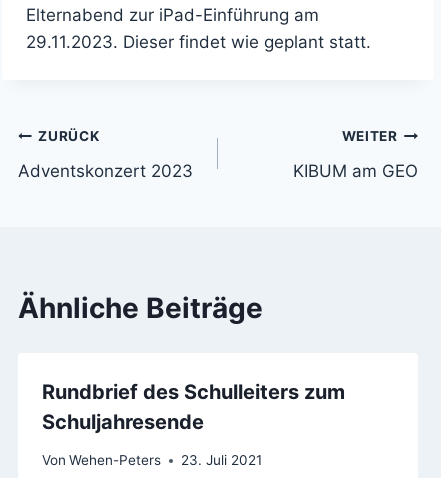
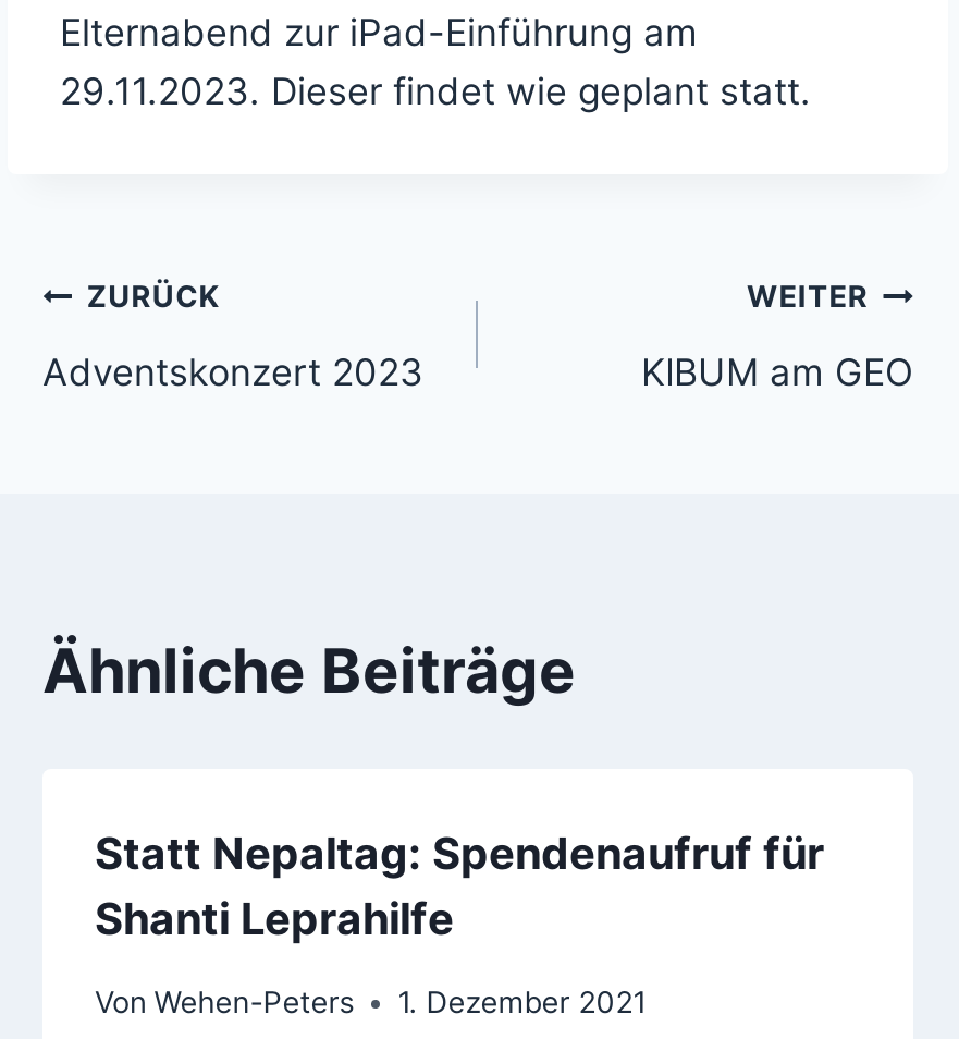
[42,379,345,433] Rundbrief des Schulleiters zum | Schuljahresende -> [95,827,824,944] Statt Nepaltag: Spendenaufruf für | Shanti Leprahilfe
[42,452,262,468] Von Wehen-Peters 23. Juli 2021 -> [95,985,646,1020] Von Wehen-Peters 1. Dezember 2021

